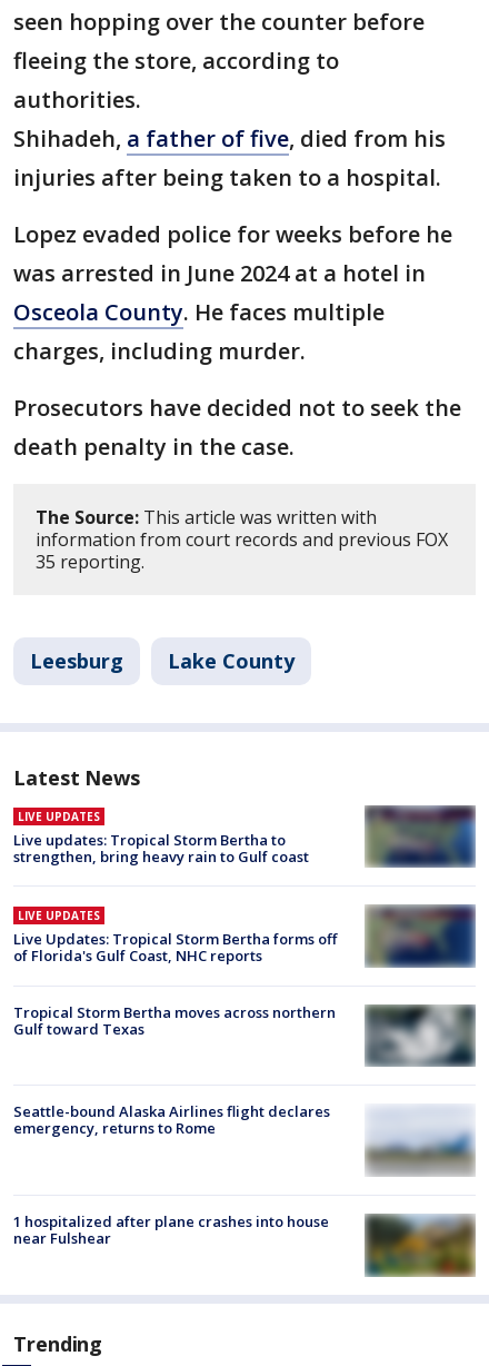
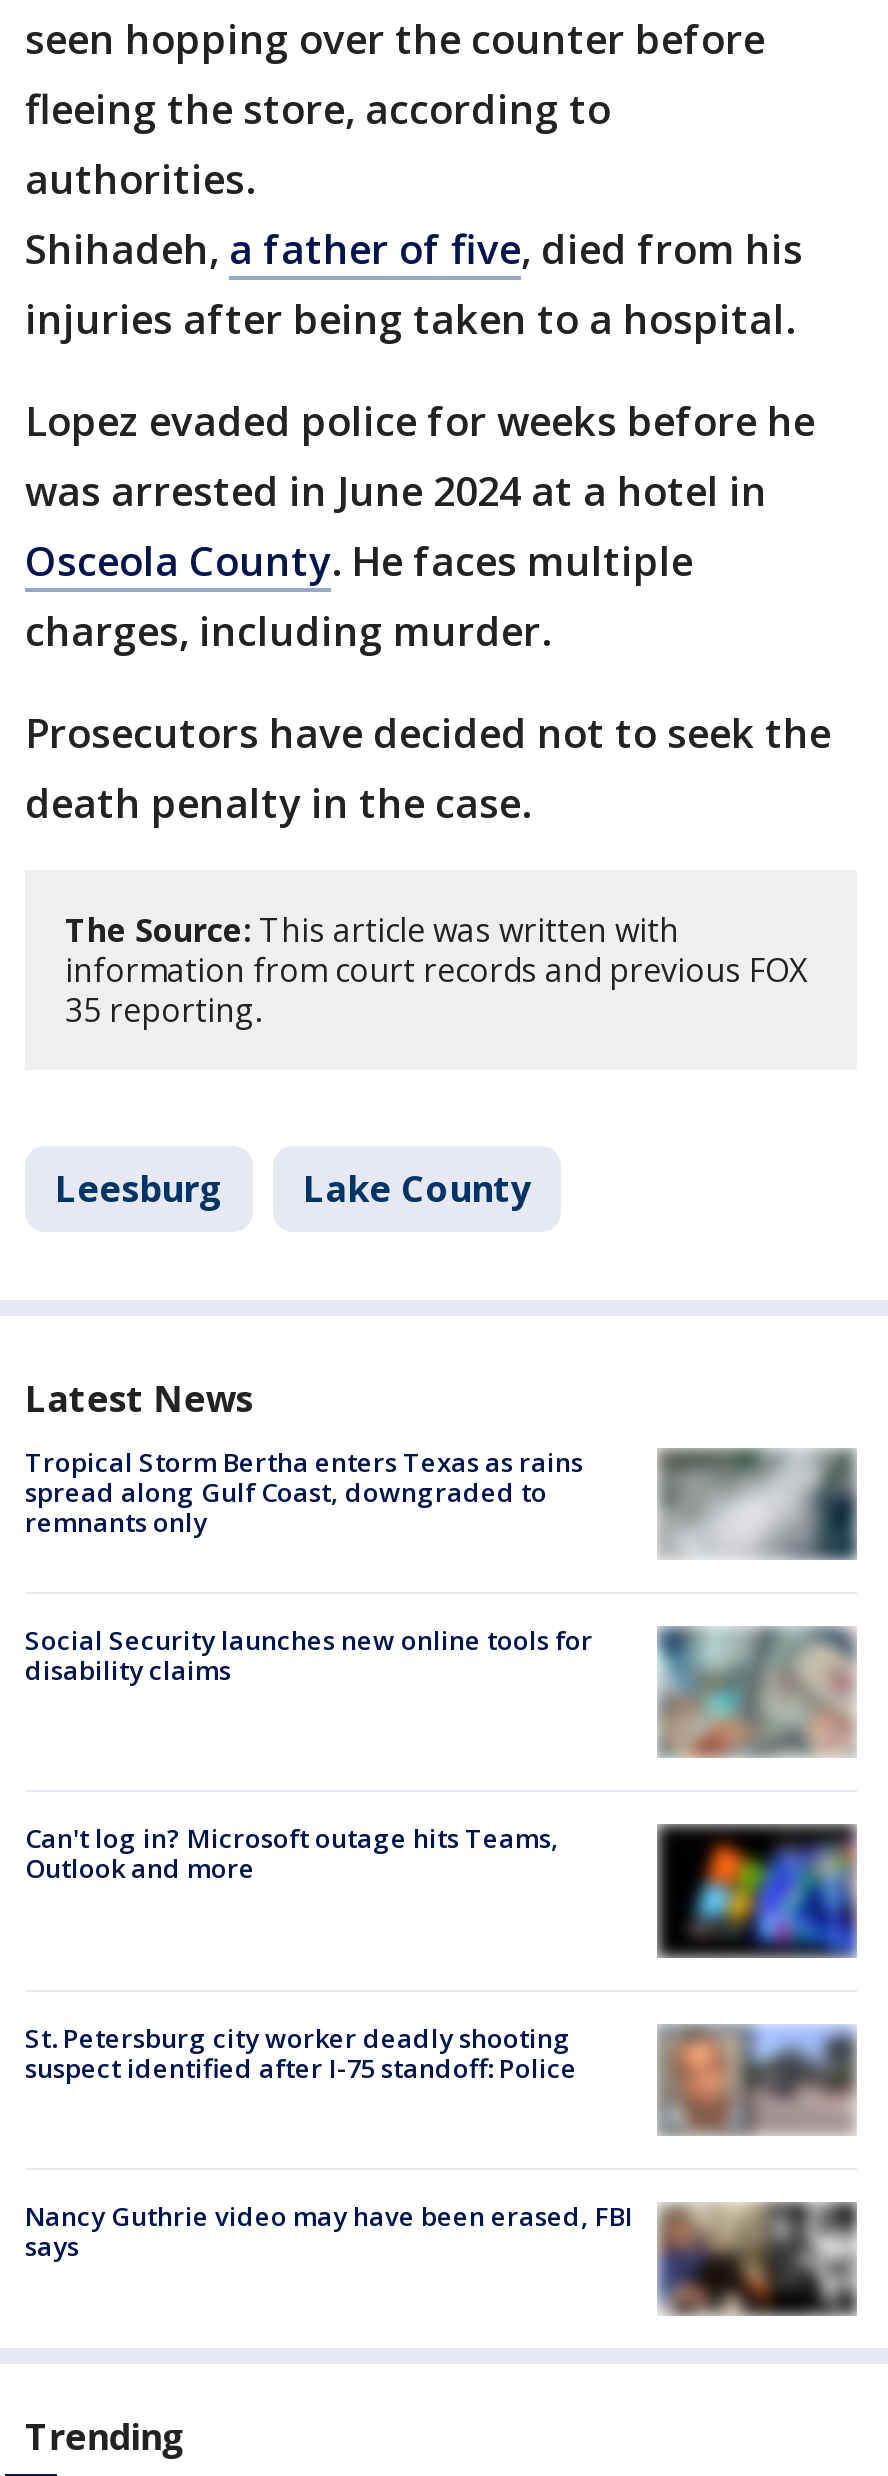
[13,809,309,867] LIVE UPDATES | Live updates: Tropical Storm Bertha to | strengthen, bring heavy rain to Gulf coast -> [25,1444,583,1540] Tropical Storm Bertha enters Texas as rains | spread along Gulf Coast, downgraded to | remnants only
[366,805,476,868] [image] -> [661,1448,857,1560] [image]
[13,904,476,969] [image] | LIVE UPDATES | Live Updates: Tropical Storm Bertha forms off | of Florida's Gulf Coast, NHC reports -> [25,1622,857,1758] [image] | Social Security launches new online tools for | disability claims
[13,1002,336,1038] Tropical Storm Bertha moves across northern | Gulf toward Texas -> [25,1821,559,1887] Can't log in? Microsoft outage hits Teams, | Outlook and more
[365,1004,476,1078] [image] -> [655,1824,859,1960] [image]
[13,1101,475,1175] [image] | Seattle-bound Alaska Airlines flight declares | emergency, returns to Rome -> [25,2008,857,2134] [image] | St. Petersburg city worker deadly shooting | suspect identified after I-75 standoff: Police
[13,1212,476,1277] [image] | 1 hospitalized after plane crashes into house | near Fulshear -> [25,2199,857,2316] [image] | Nancy Guthrie video may have been erased, FBI | says

